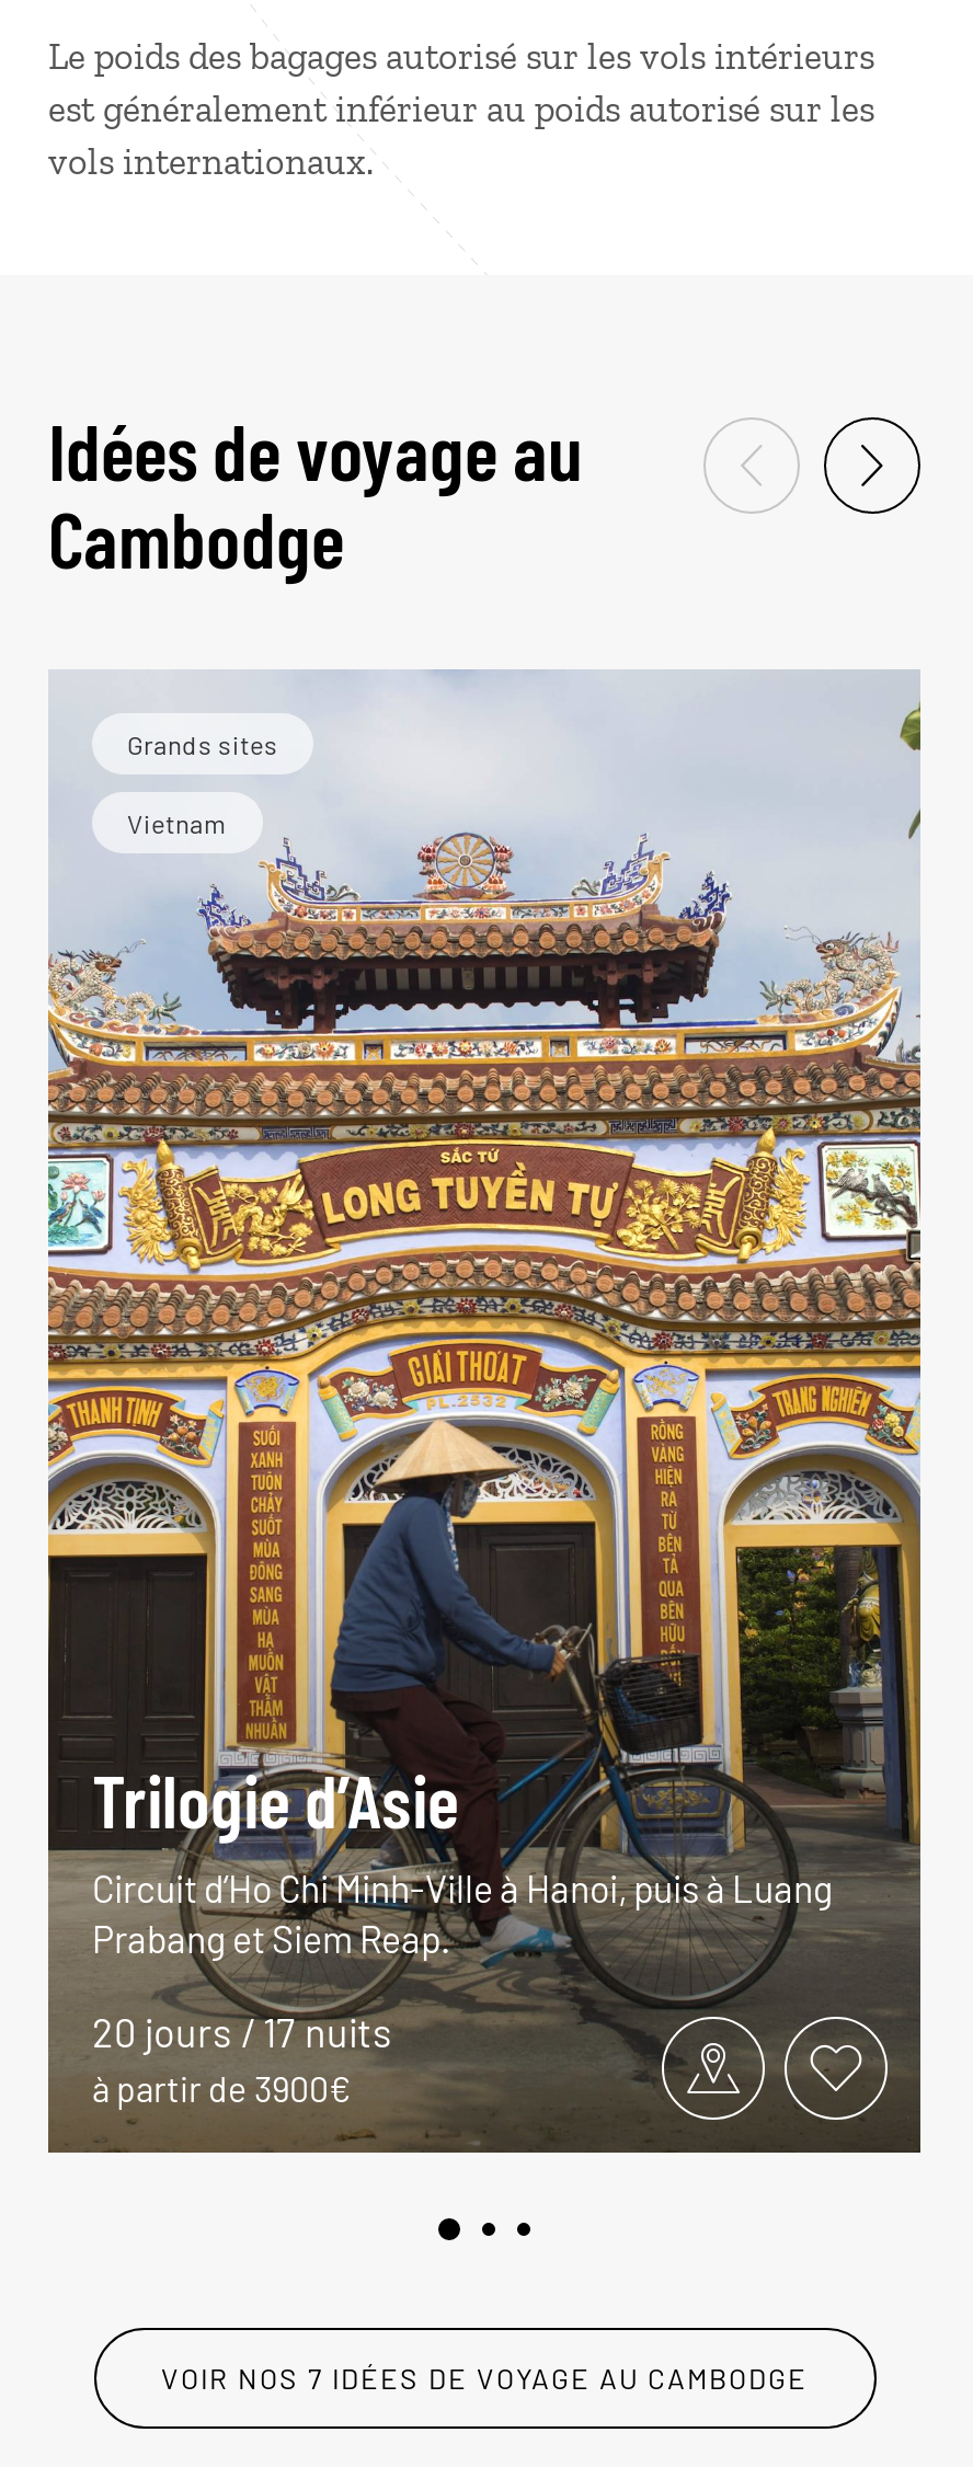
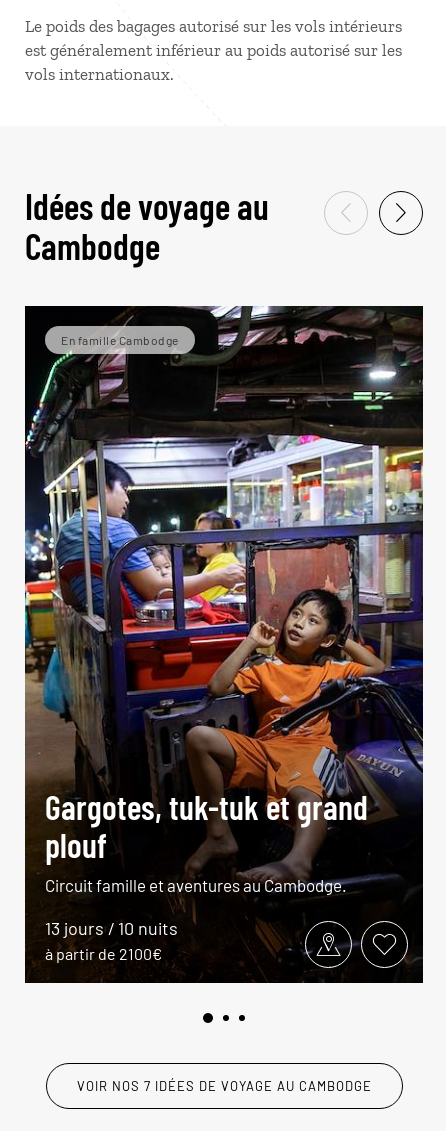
[46,669,923,2155] [image] | Grands sites | Vietnam -> [24,305,424,982] [image] | En famille Cambodge
[92,1753,833,2108] Trilogie d’Asie | Circuit d’Ho Chi Minh-Ville à Hanoi, puis à Luang | Prabang et Siem Reap. | 20 jours / 17 nuits | à partir de 3900€ -> [45,786,368,963] Gargotes, tuk-tuk et grand | plouf | Circuit famille et aventures au Cambodge. | 13 jours / 10 nuits | à partir de 2100€

